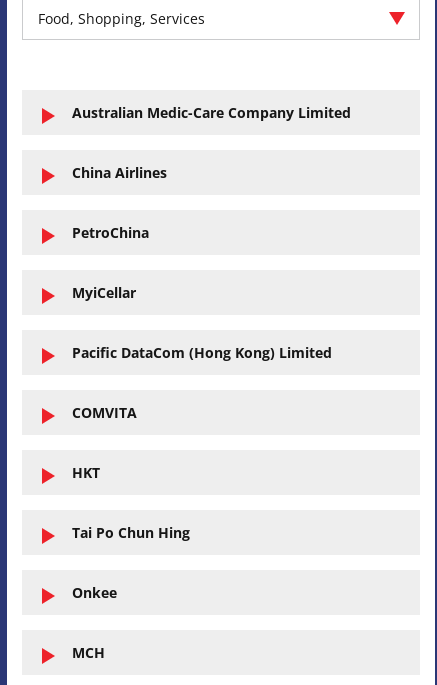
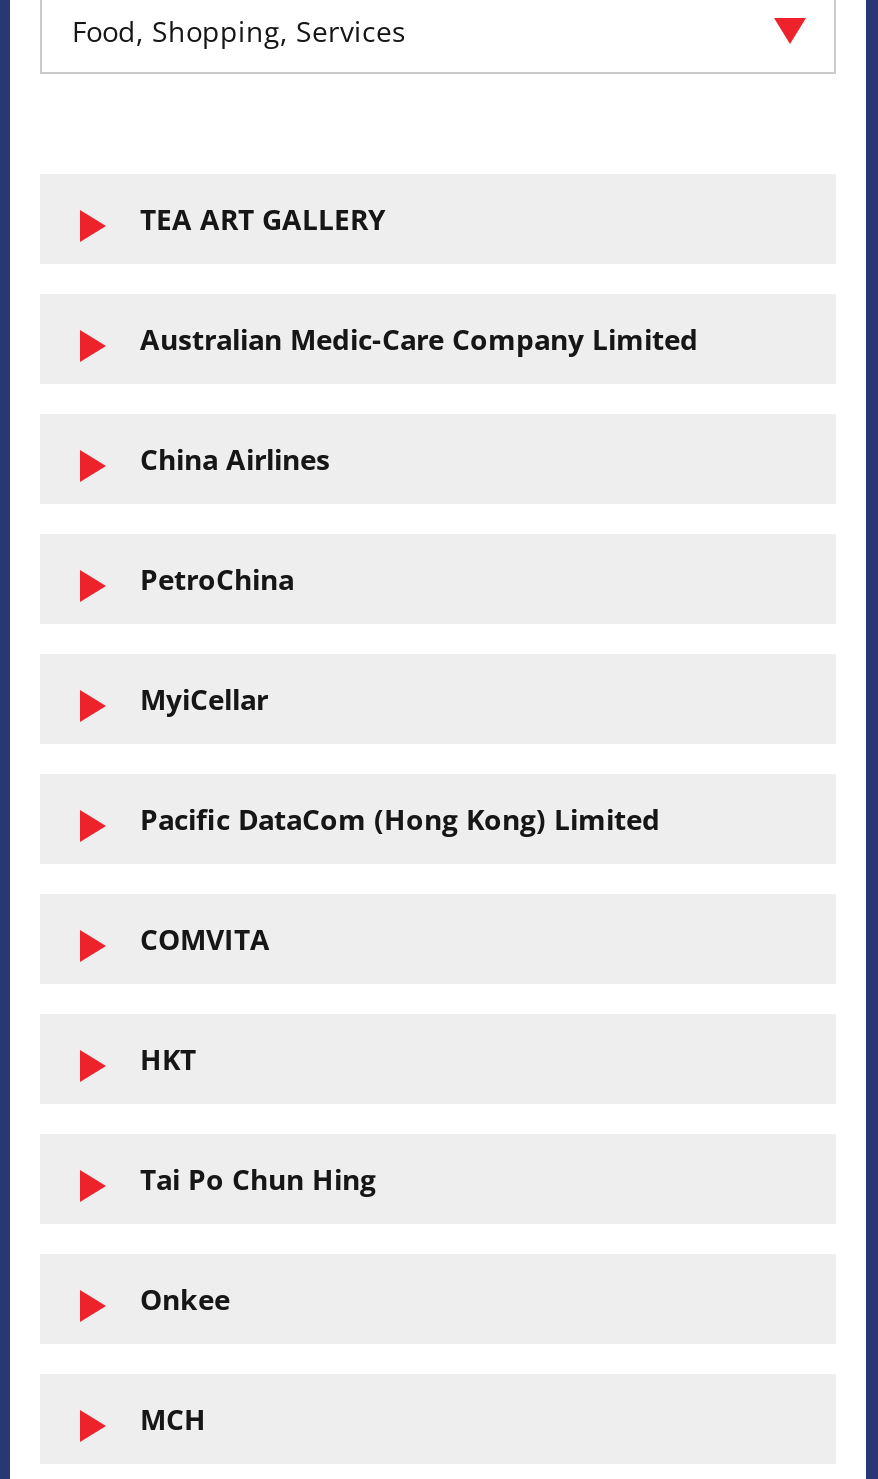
none -> [140,200,386,238] TEA ART GALLERY

